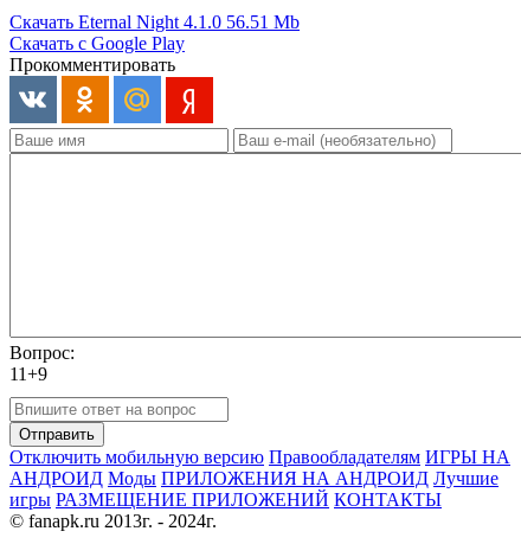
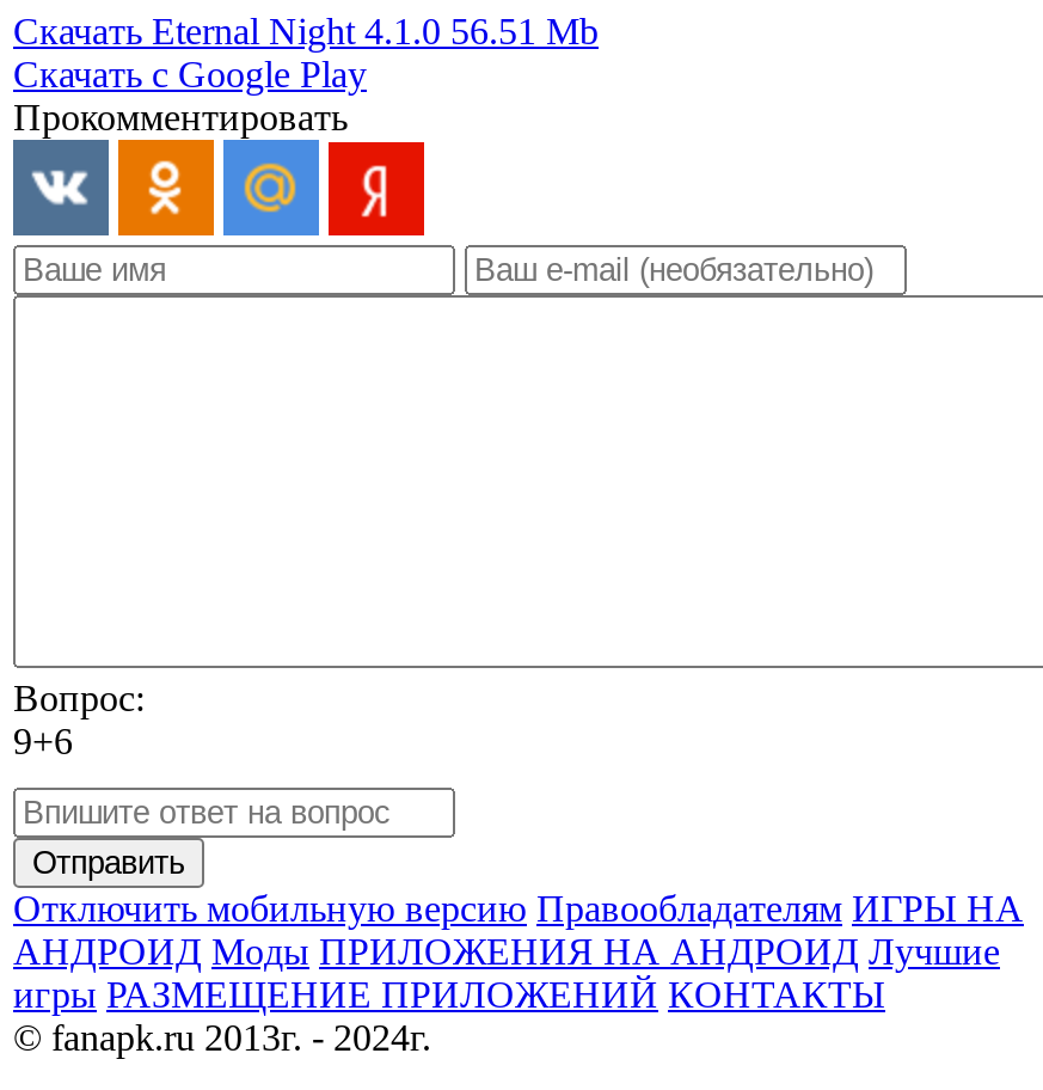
[9,364,47,384] 11+9 -> [13,721,73,762] 9+6

